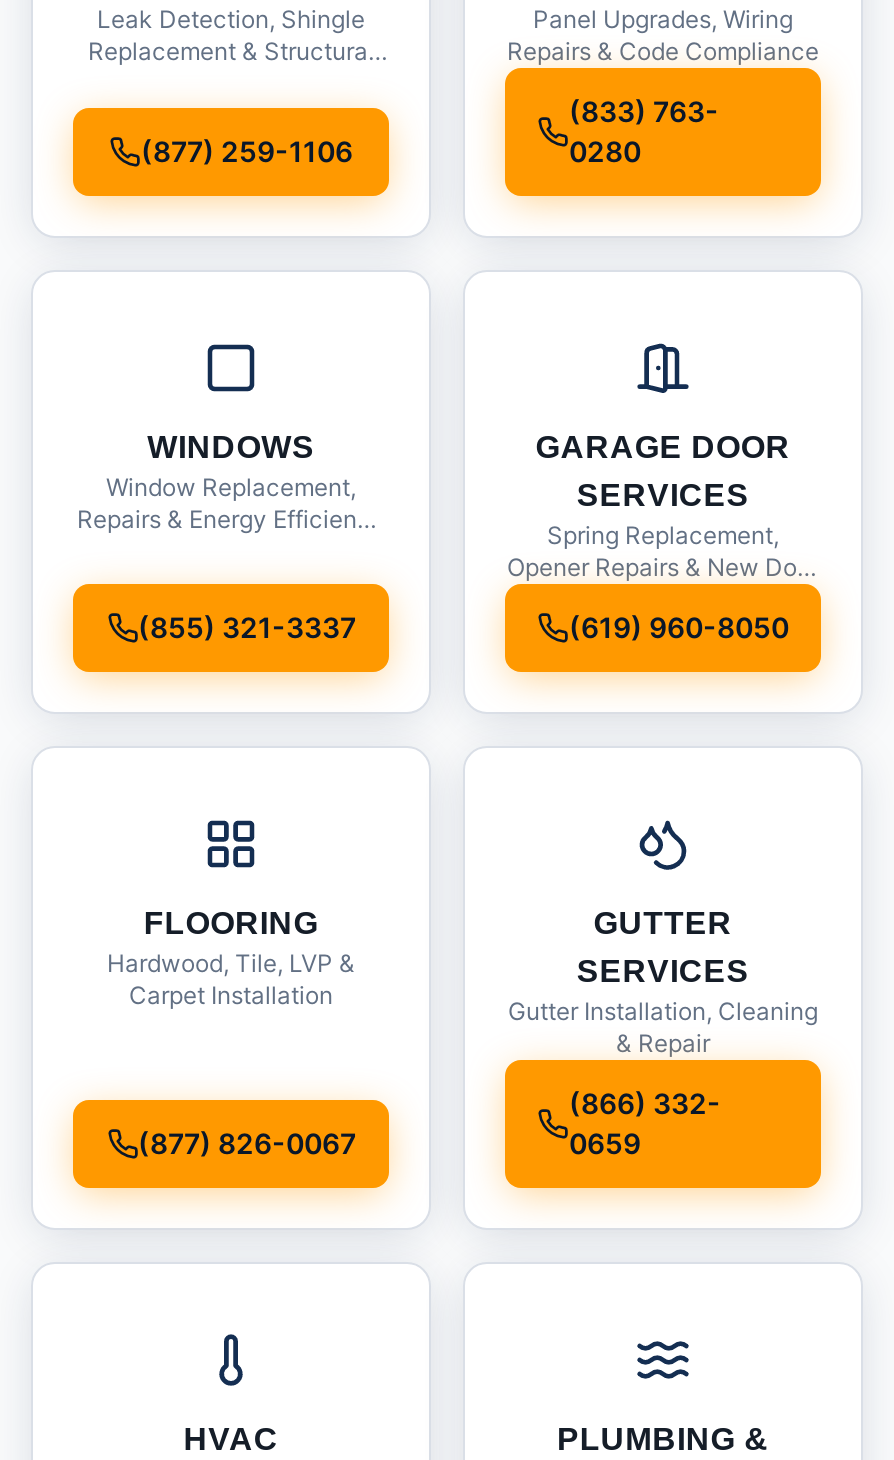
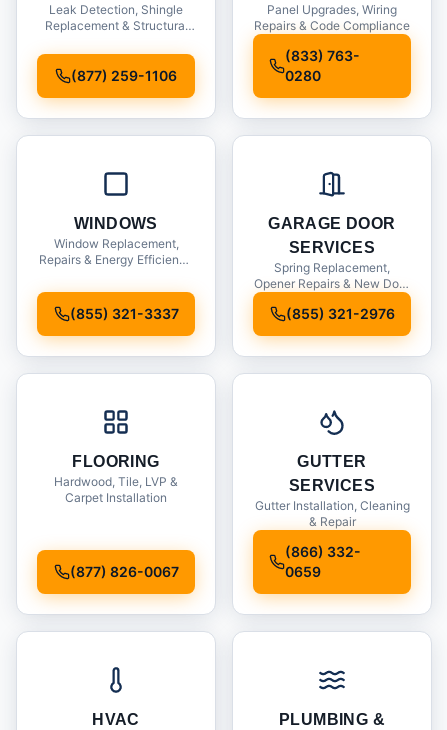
[569,610,789,644] (619) 960-8050 -> [285,305,394,322] (855) 321-2976

